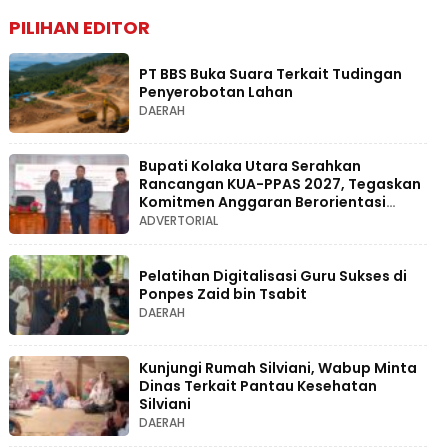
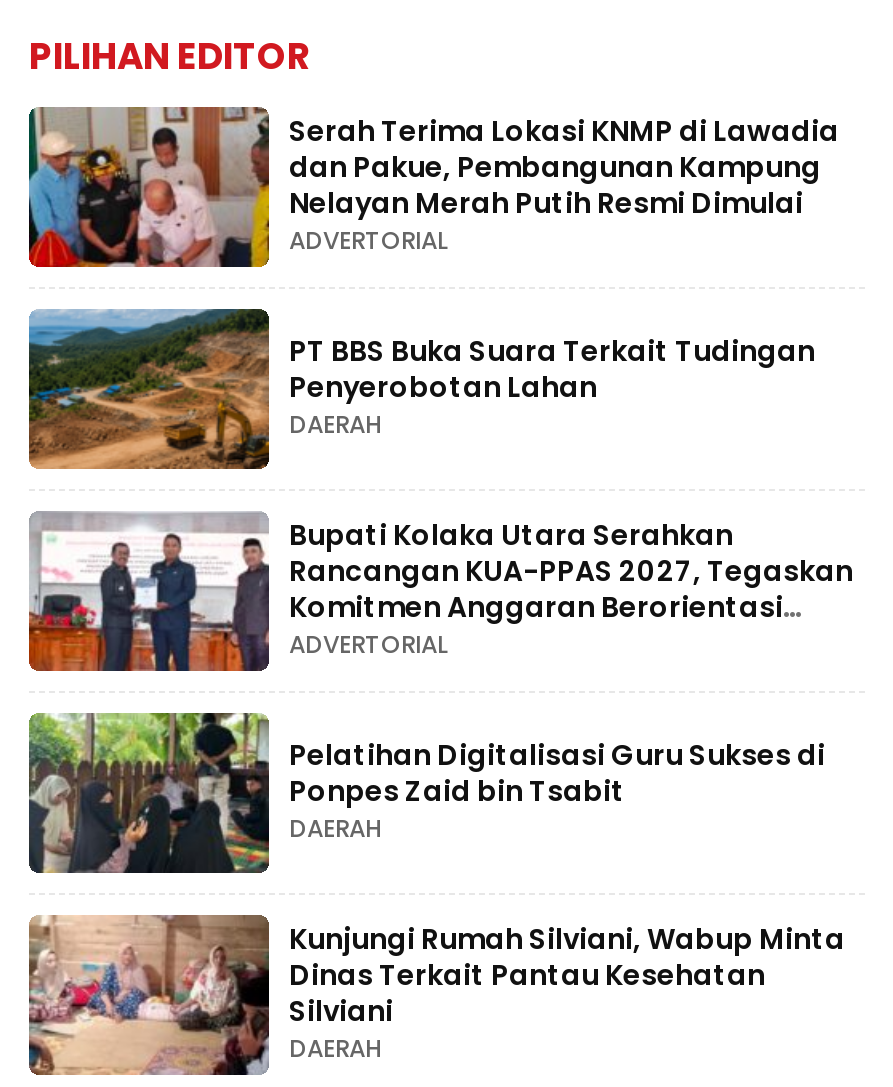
none -> [27,105,839,269] [image] | Serah Terima Lokasi KNMP di Lawadia | dan Pakue, Pembangunan Kampung | Nelayan Merah Putih Resmi Dimulai | ADVERTORIAL

